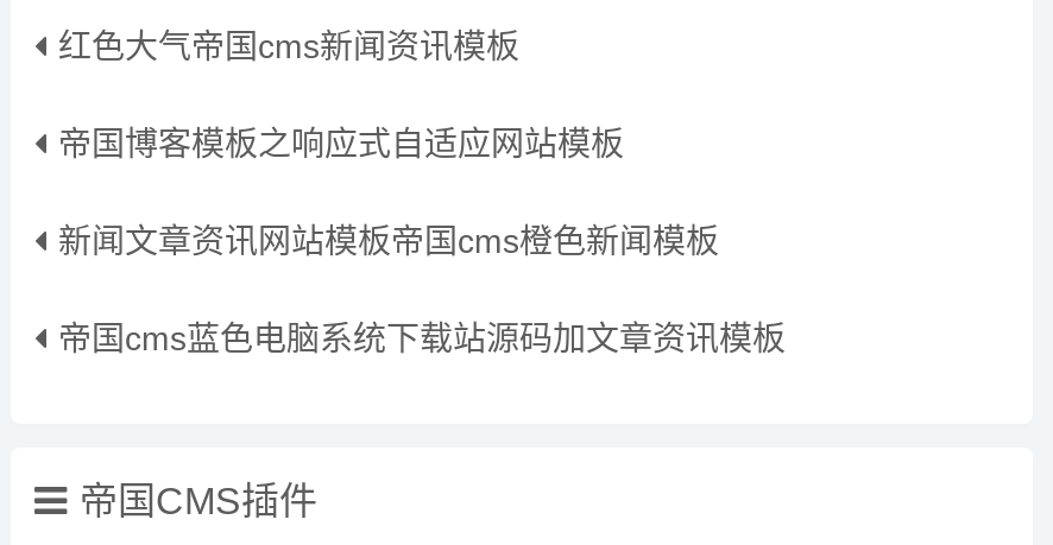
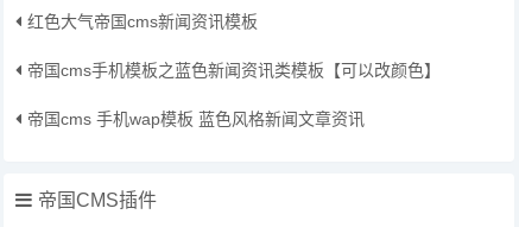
[58,125,786,357] 帝国博客模板之响应式自适应网站模板 | 新闻文章资讯网站模板帝国cms橙色新闻模板 | 帝国cms蓝色电脑系统下载站源码加文章资讯模板 -> [27,61,441,128] 帝国cms手机模板之蓝色新闻资讯类模板【可以改颜色】 | 帝国cms 手机wap模板 蓝色风格新闻文章资讯

